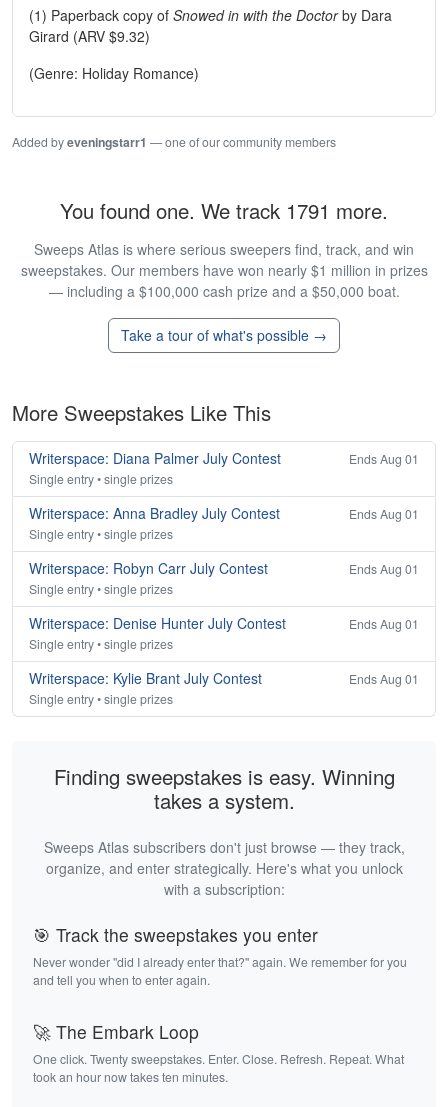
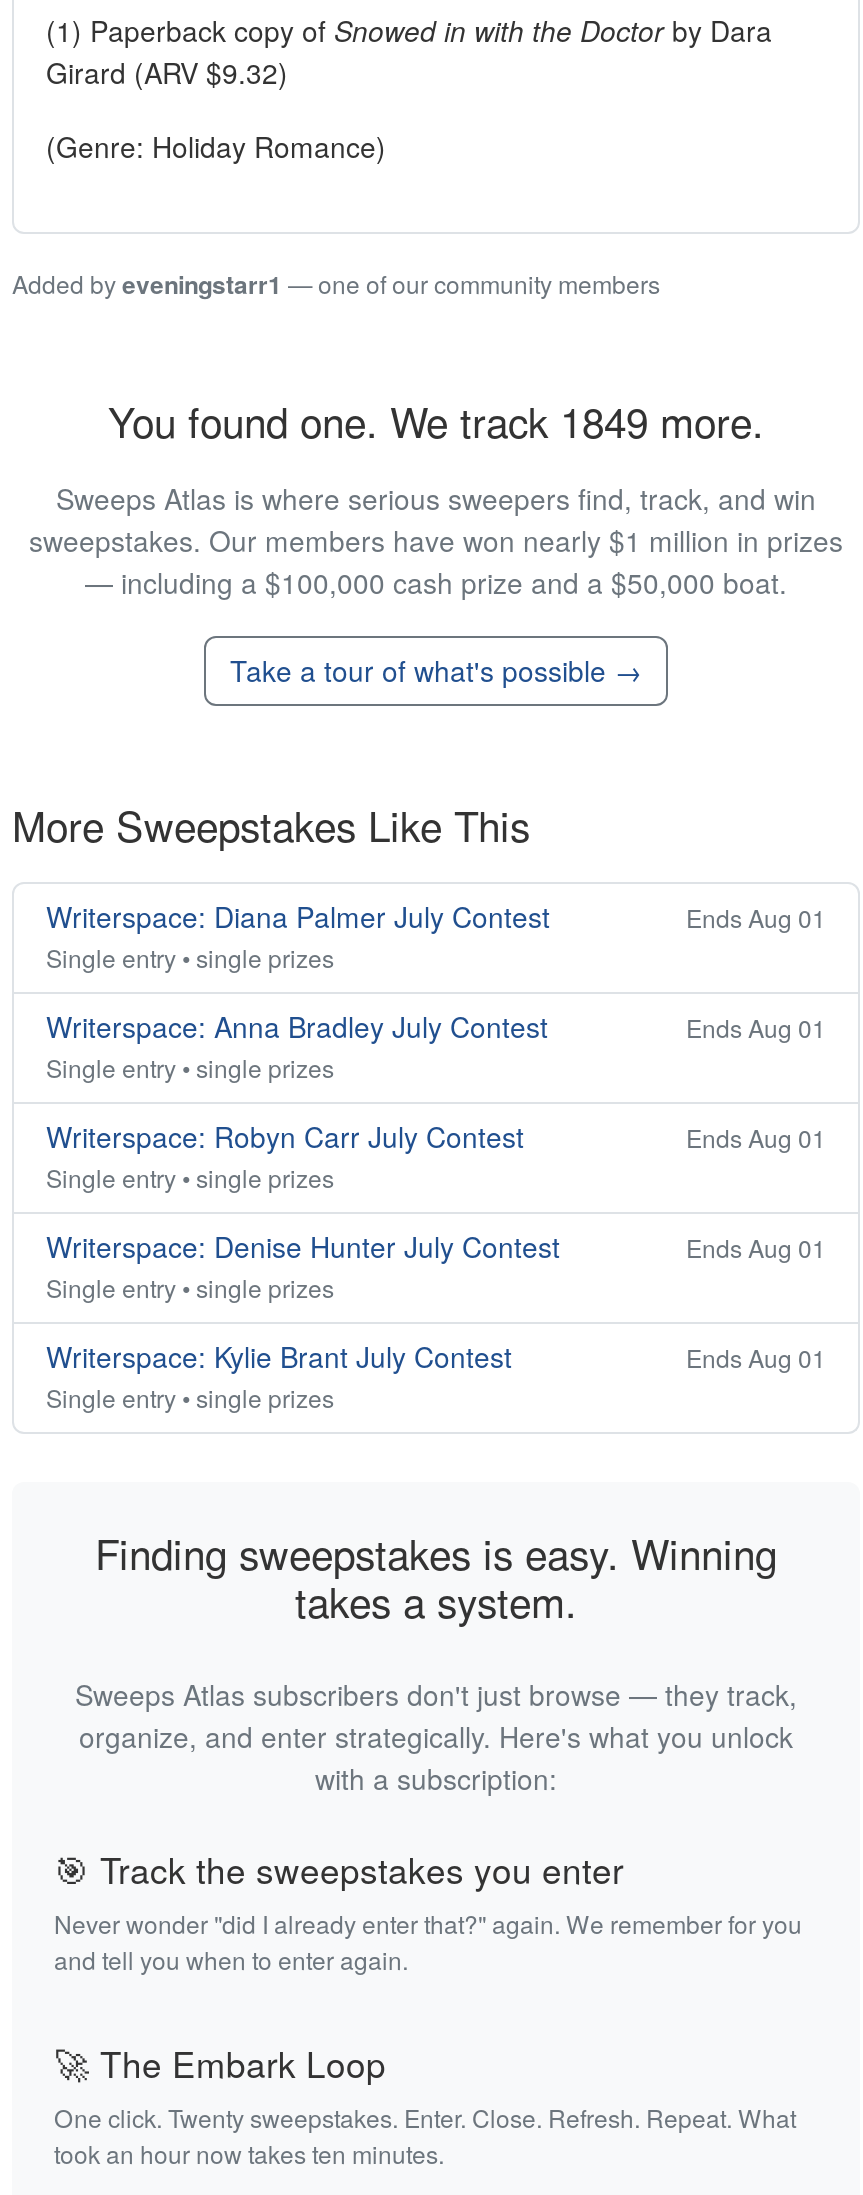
[60,196,388,225] You found one. We track 1791 more. -> [108,393,764,451] You found one. We track 1849 more.

